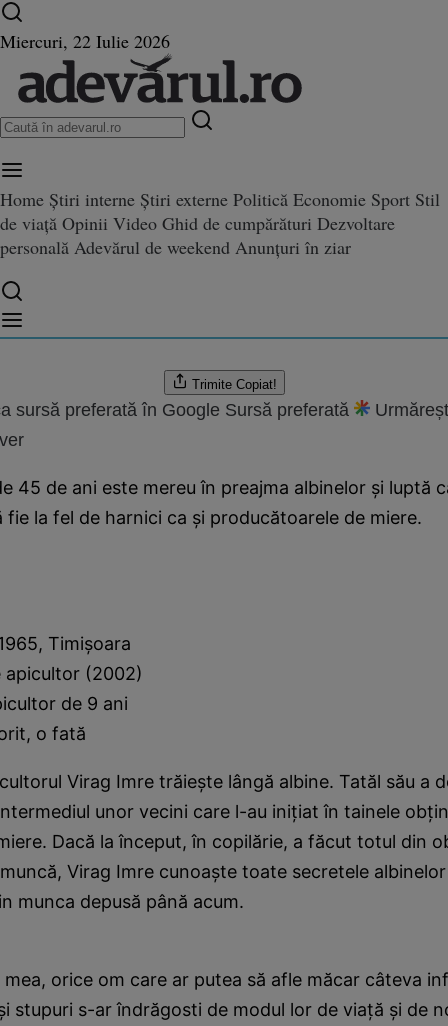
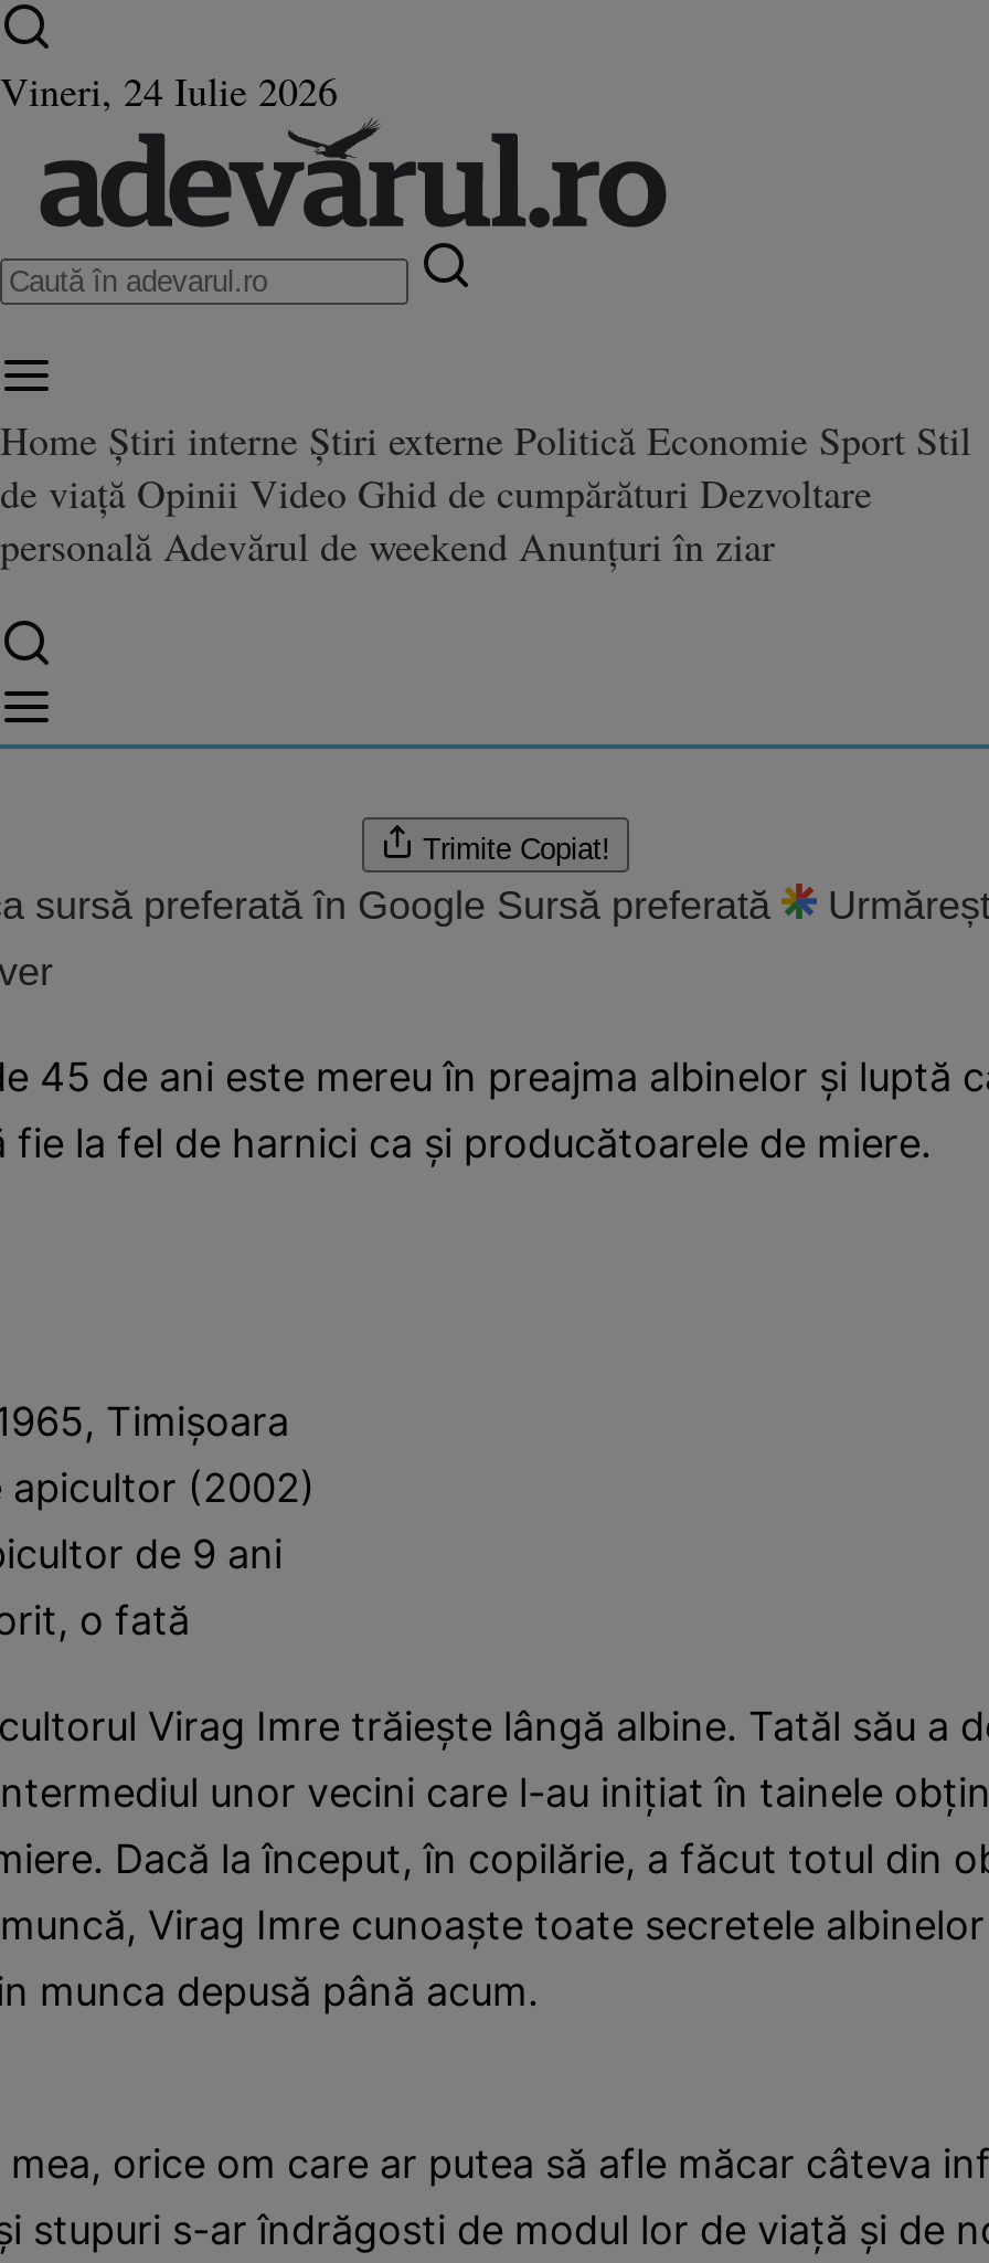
[0,29,170,53] Miercuri, 22 Iulie 2026 -> [0,64,338,117] Vineri, 24 Iulie 2026

